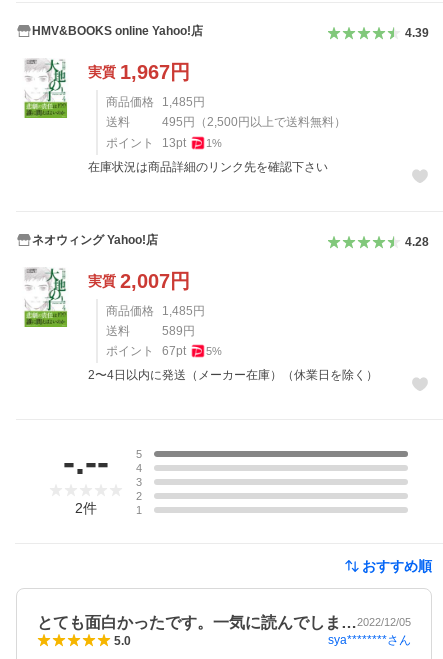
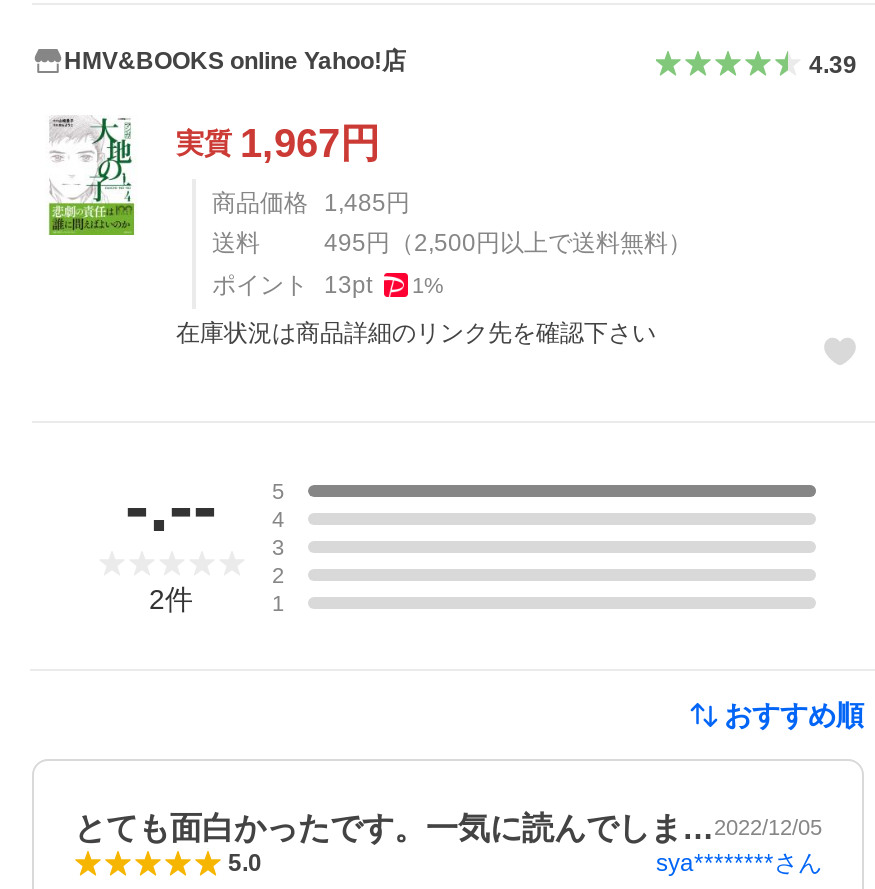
[32,233,428,382] ネオウィング Yahoo!店 | 4.28 | 実質2,007円 | 商品価格 1,485円 | 送料 | 589円 | ポイント 67pt | 5% | 2〜4日以内に発送（メーカー在庫）（休業日を除く） -> none

